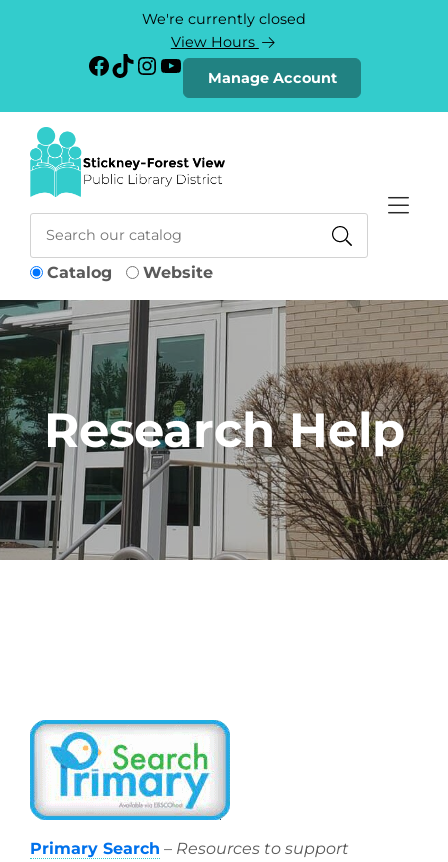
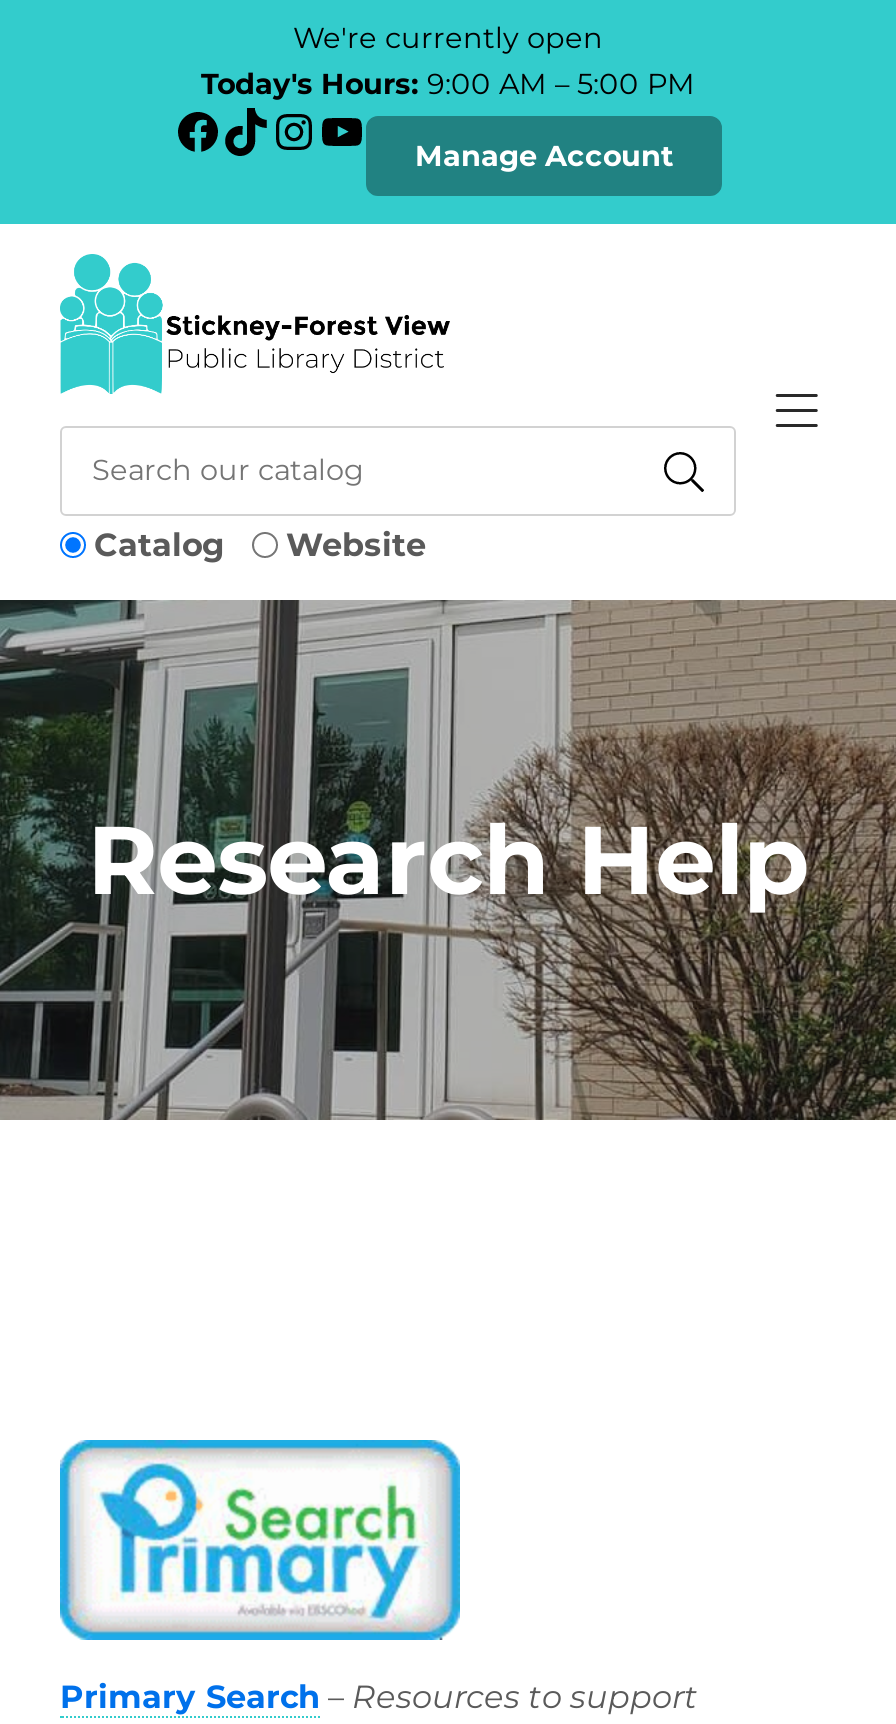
[142,10,306,51] We're currently closed | View Hours -> [201,20,695,102] We're currently open | Today's Hours: 9:00 AM – 5:00 PM

